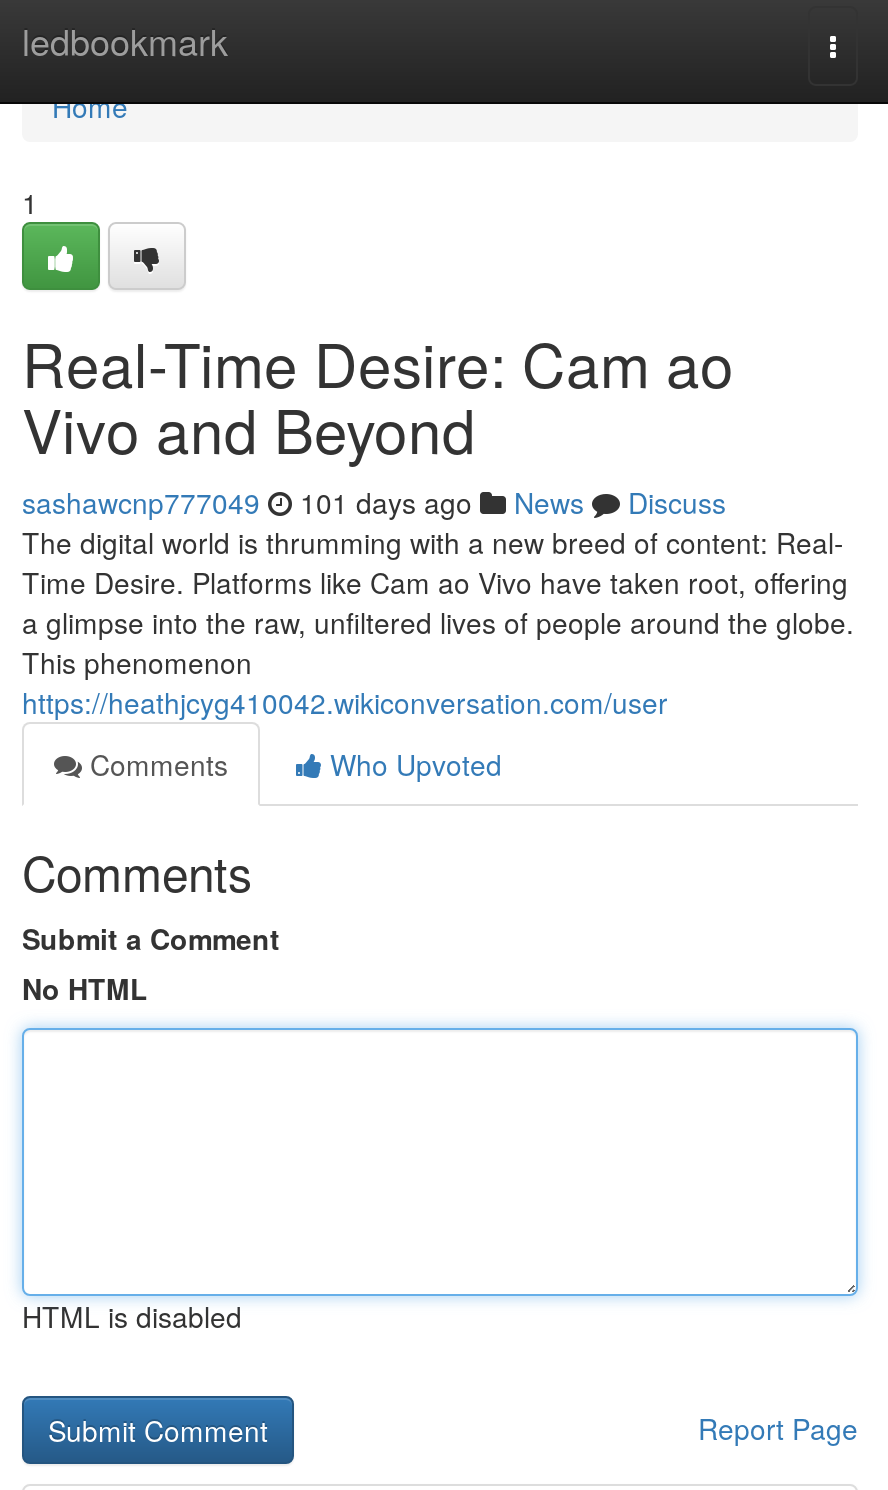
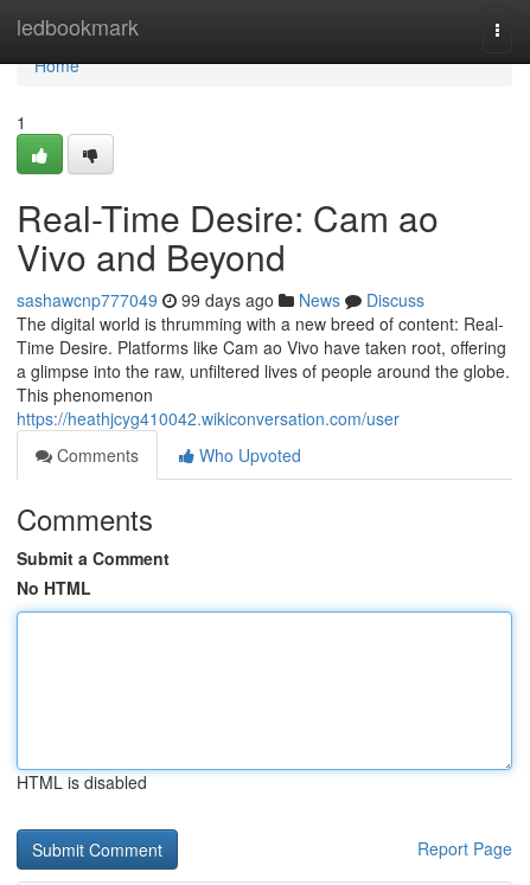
[22,482,726,522] sashawcnp777049 101 days ago News Discuss -> [17,288,424,312] sashawcnp777049 99 days ago News Discuss

